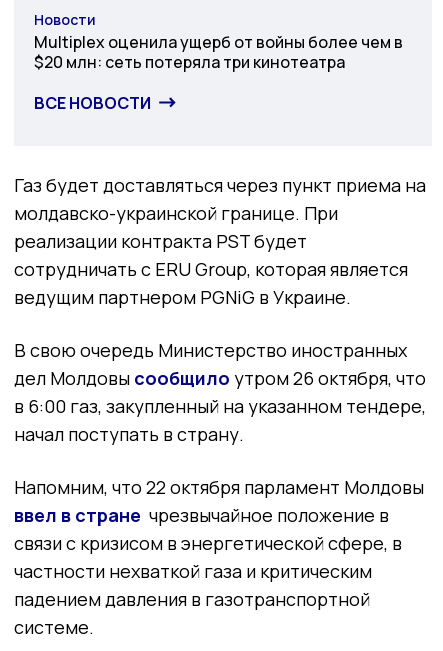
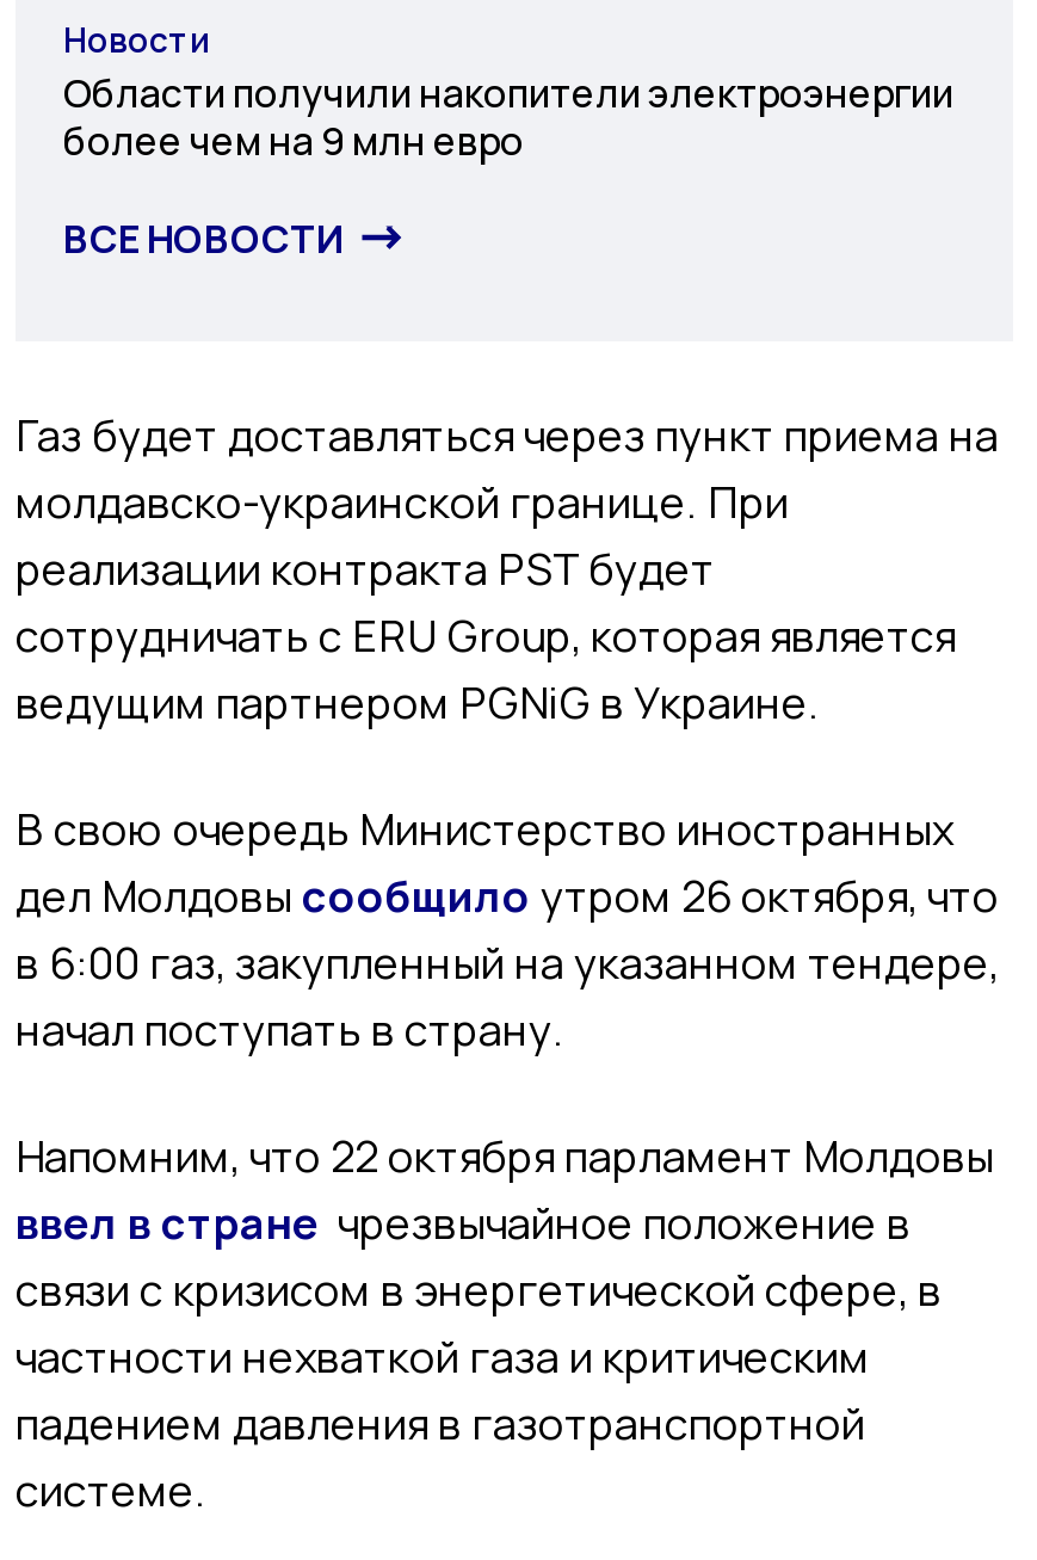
[34,31,403,73] Multiplex оценила ущерб от войны более чем в | $20 млн: сеть потеряла три кинотеатра -> [63,66,953,167] Области получили накопители электроэнергии | более чем на 9 млн евро

